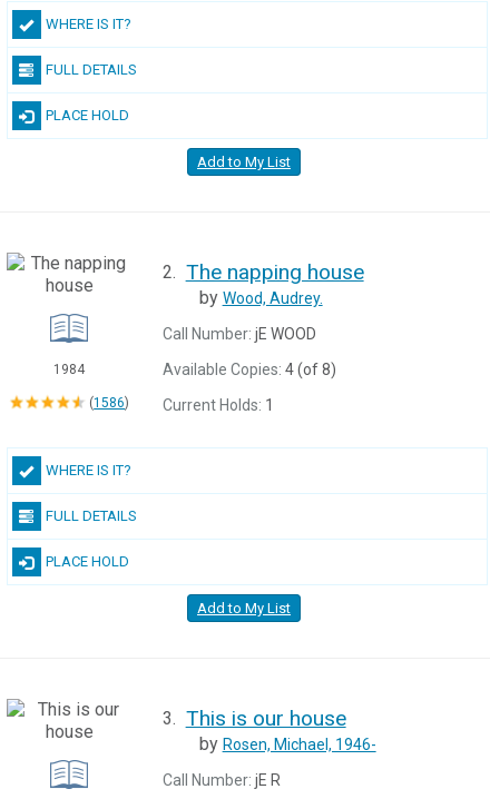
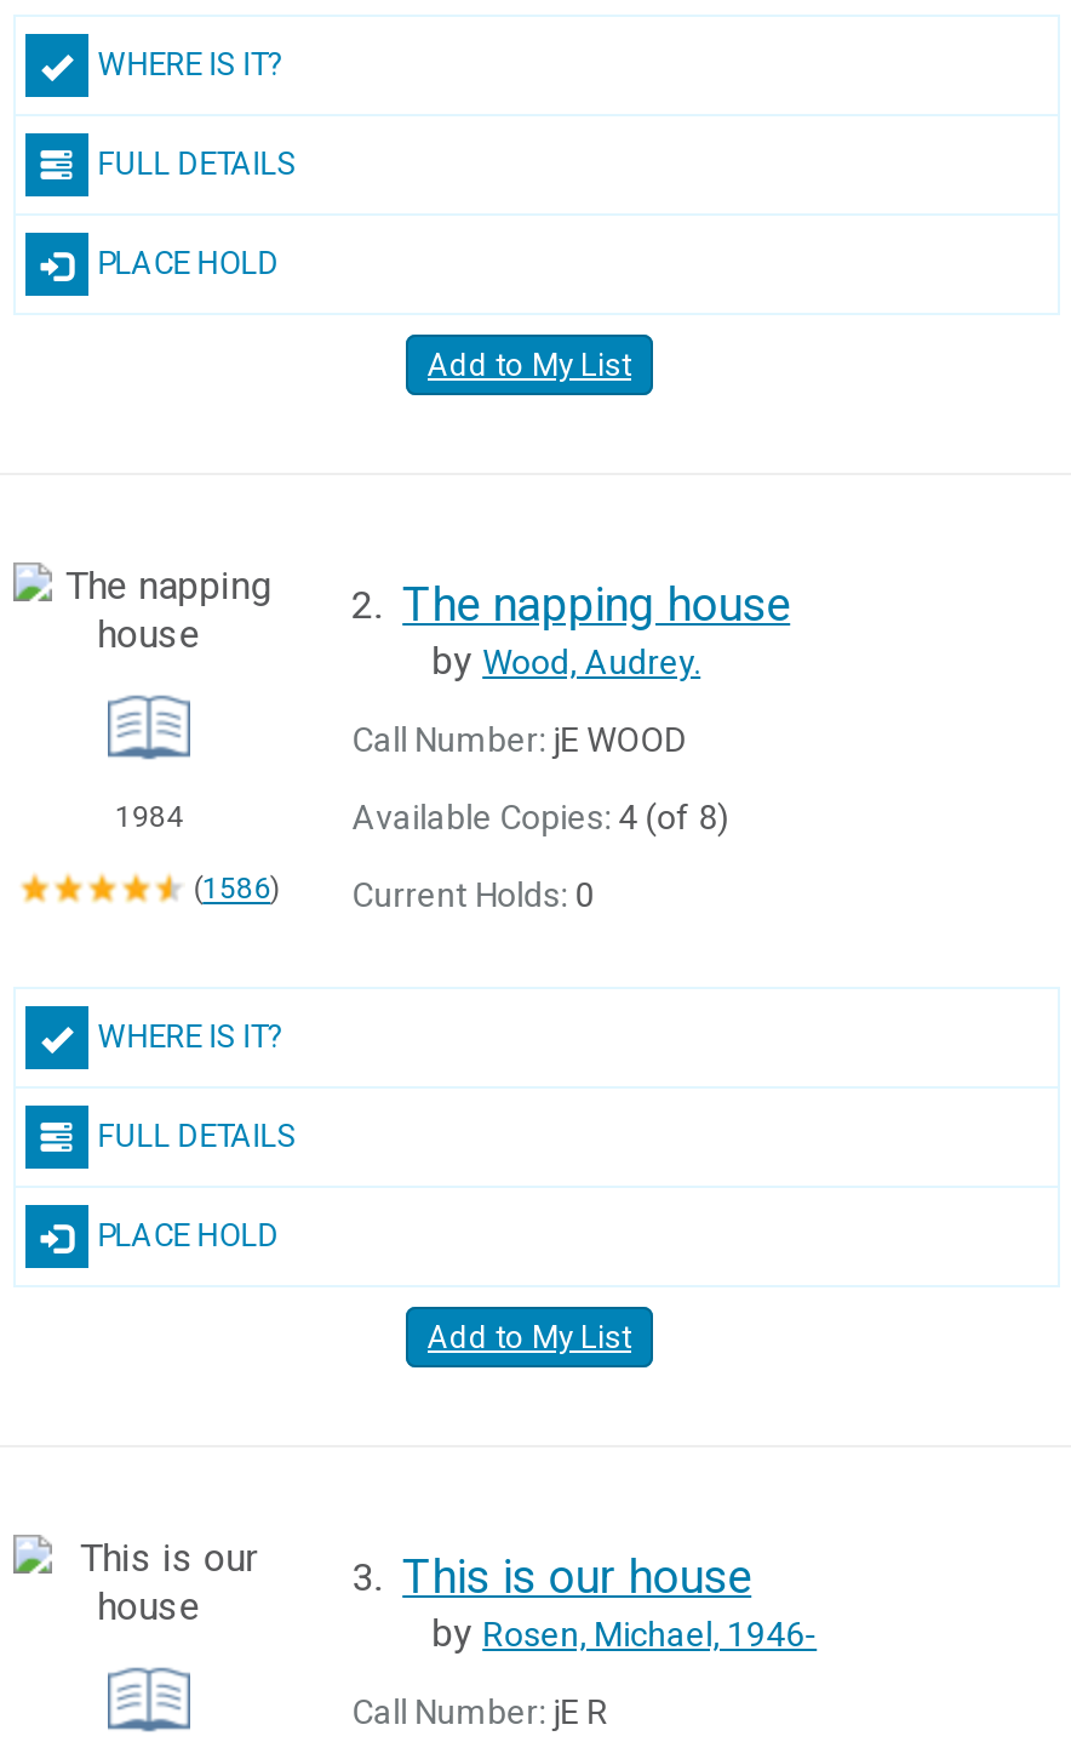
[162,396,274,414] Current Holds: 1 -> [352,876,594,915] Current Holds: 0

